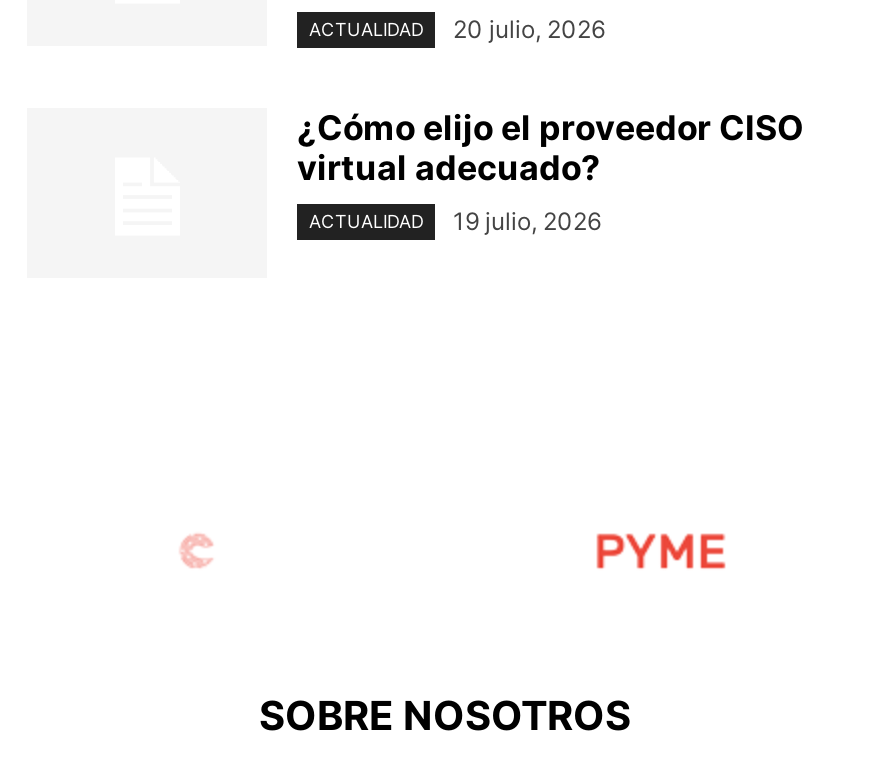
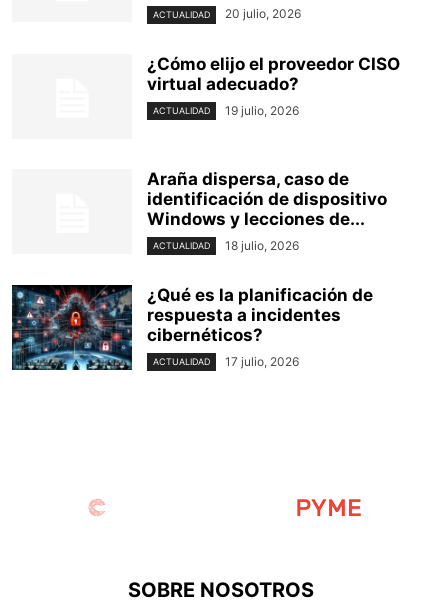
none -> [11,169,387,371] [image] | Araña dispersa, caso de | identificación de dispositivo | Windows y lecciones de... | ACTUALIDAD | 18 julio, 2026 | ¿Qué es la planificación de | respuesta a incidentes | cibernéticos? | ACTUALIDAD | 17 julio, 2026

